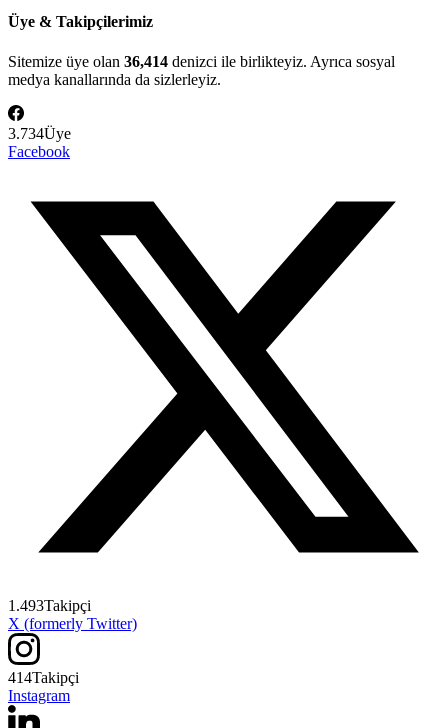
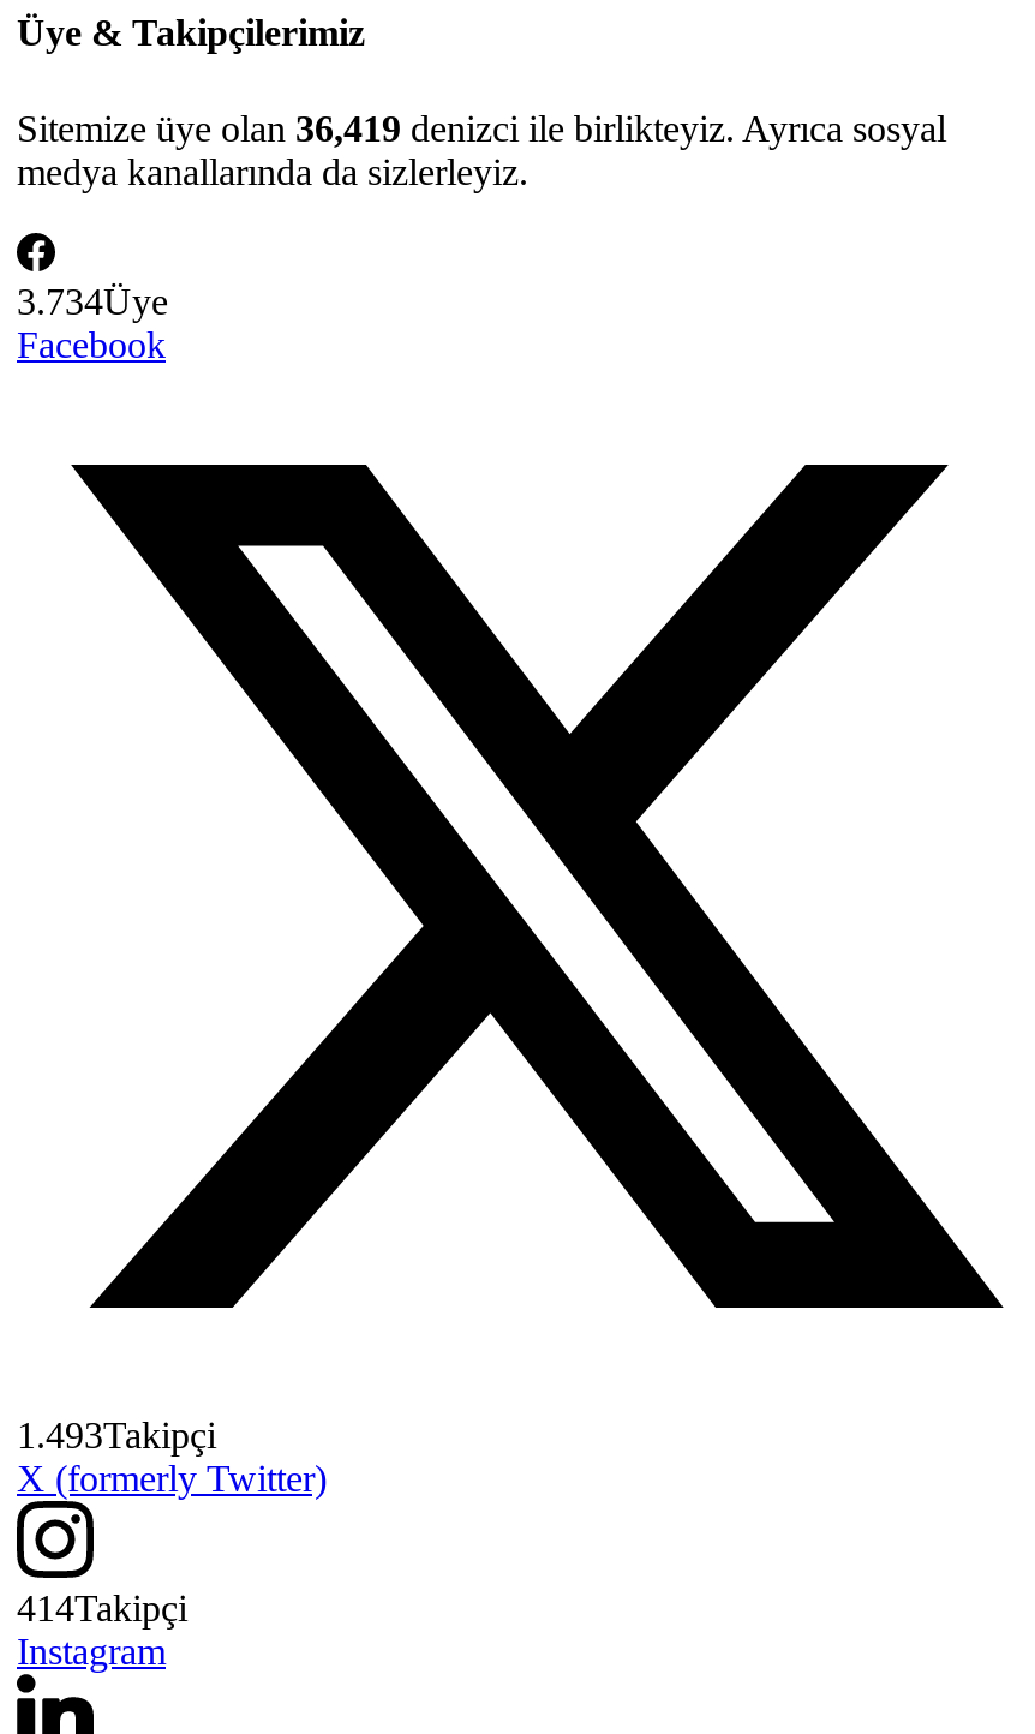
[8,53,395,70] Sitemize üye olan 36,414 denizci ile birlikteyiz. Ayrıca sosyal -> [17,107,946,148] Sitemize üye olan 36,419 denizci ile birlikteyiz. Ayrıca sosyal

